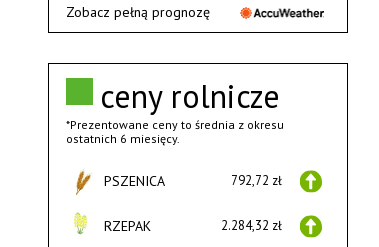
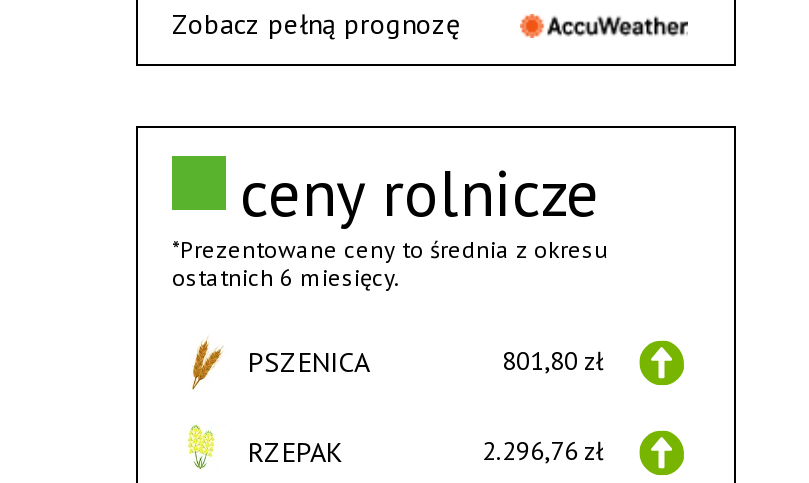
[231,172,282,189] 792,72 zł -> [502,345,604,379] 801,80 zł
[221,217,282,234] 2.284,32 zł -> [482,435,604,469] 2.296,76 zł

